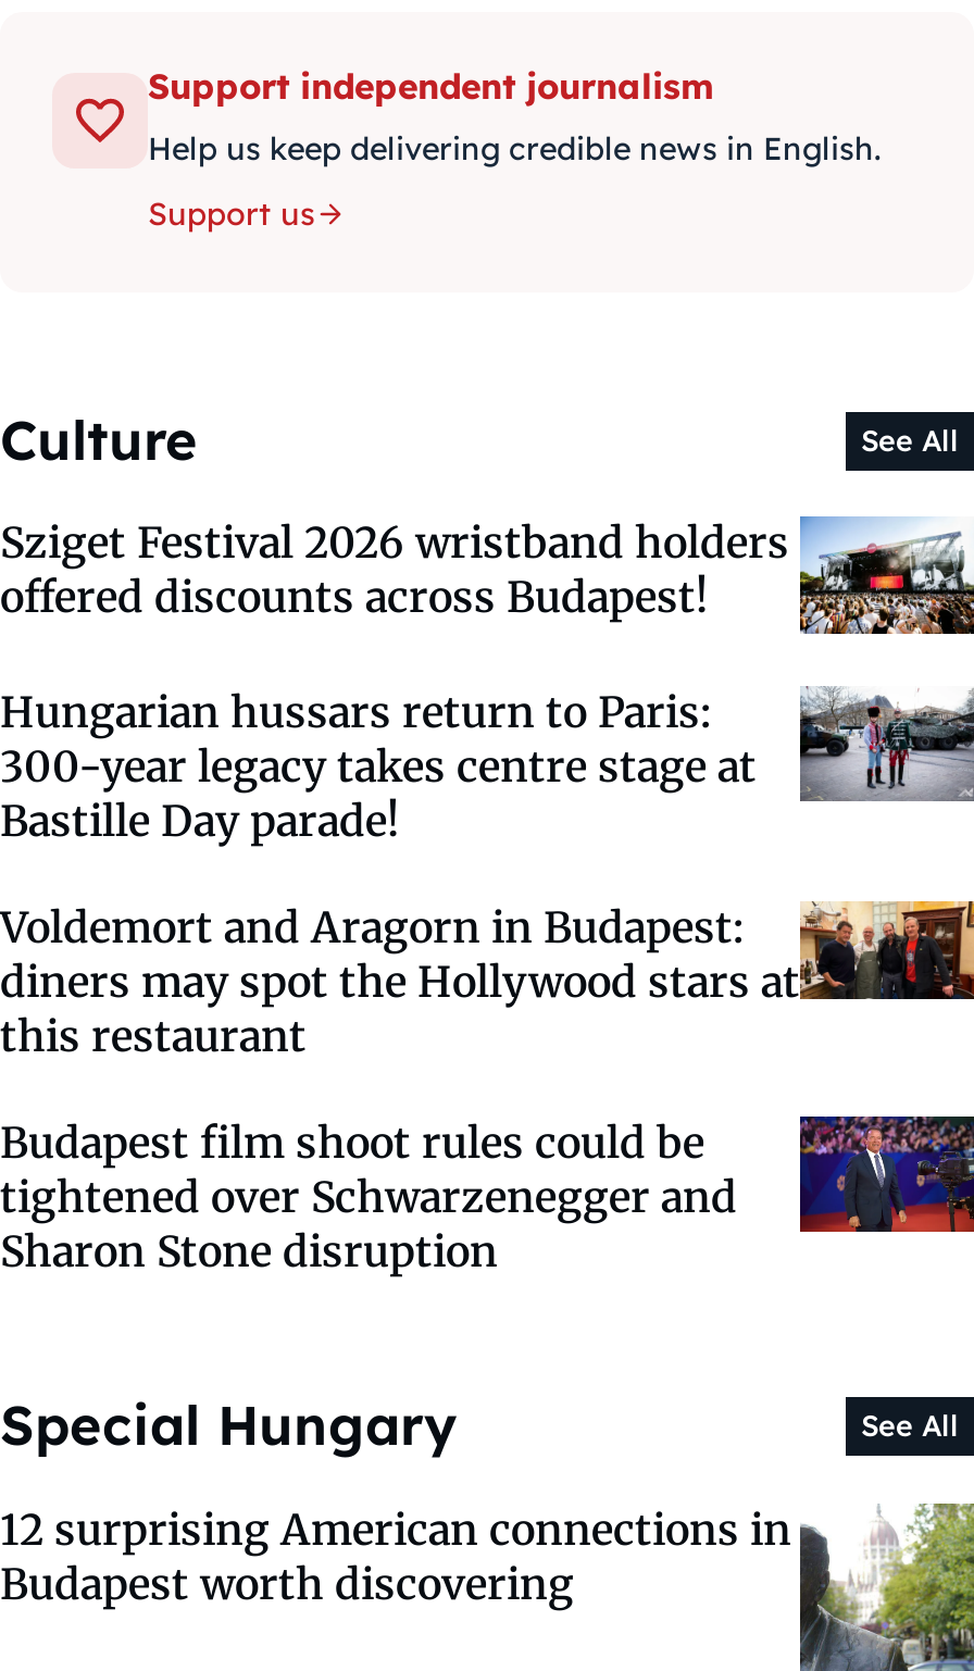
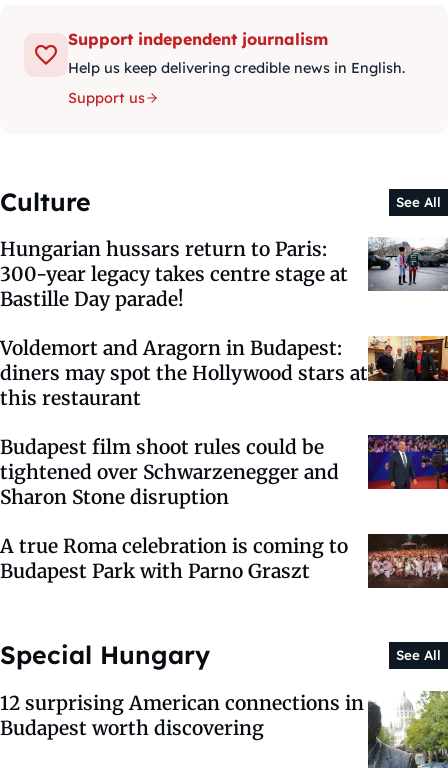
[0,516,967,636] [image] | Sziget Festival 2026 wristband holders | offered discounts across Budapest! -> none
moved [0,684,974,1277] -> [0,237,448,509]: [image] | Hungarian hussars return to Paris: | 300-year legacy takes centre stage at | ... | tightened over Schwarzenegger and | Sharon Stone disruption
none -> [0,533,445,589] [image] | A true Roma celebration is coming to | Budapest Park with Parno Graszt

